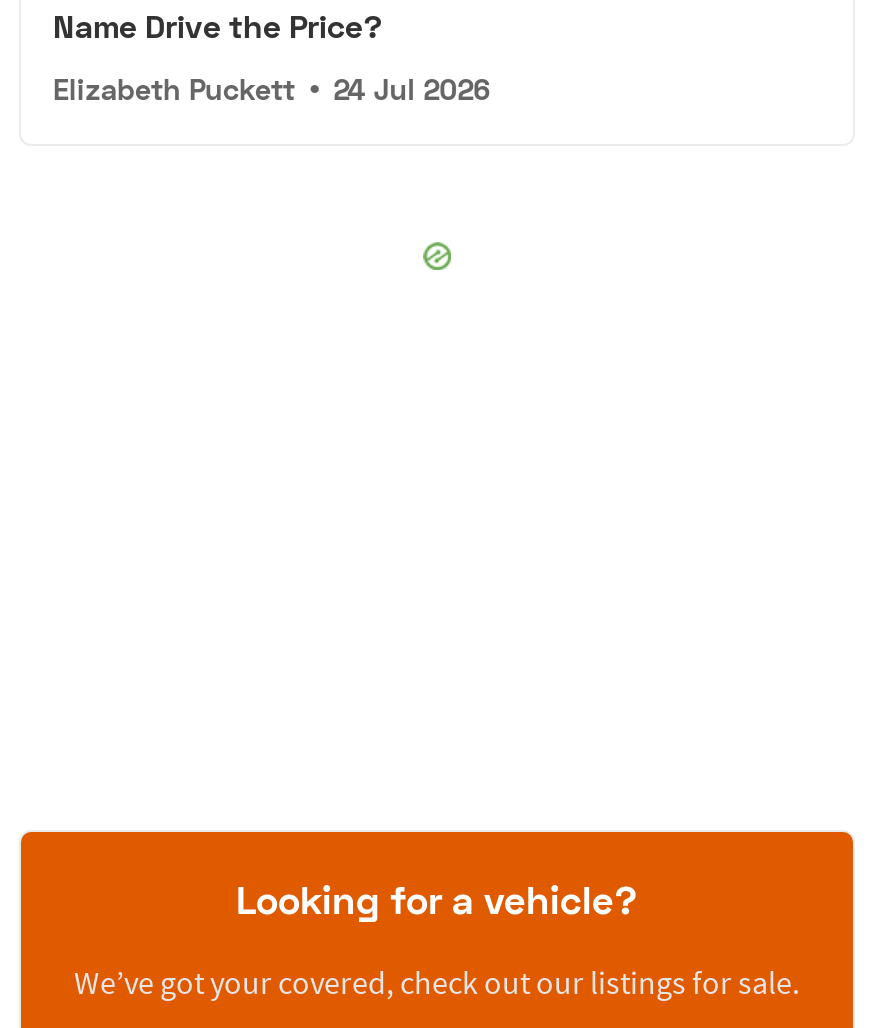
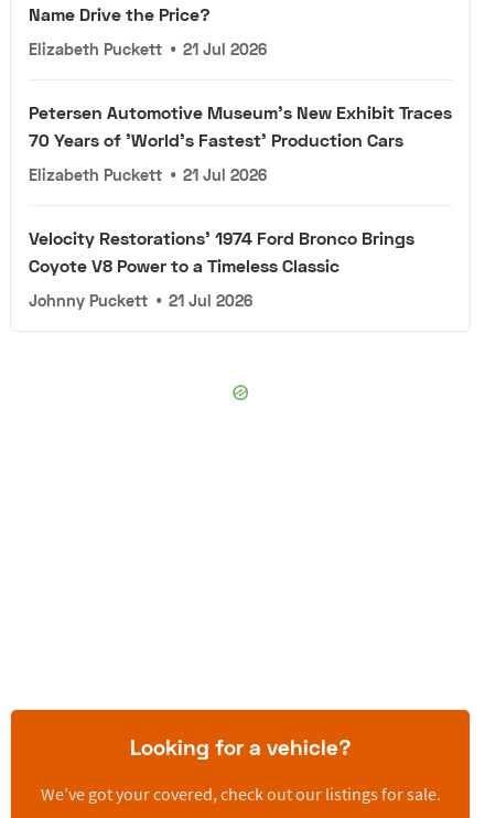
[53,73,489,107] Elizabeth Puckett • 24 Jul 2026 -> [29,40,452,310] Elizabeth Puckett • 21 Jul 2026 | Petersen Automotive Museum's New Exhibit Traces | 70 Years of 'World's Fastest' Production Cars | Elizabeth Puckett • 21 Jul 2026 | Velocity Restorations' 1974 Ford Bronco Brings | Coyote V8 Power to a Timeless Classic | Johnny Puckett • 21 Jul 2026

